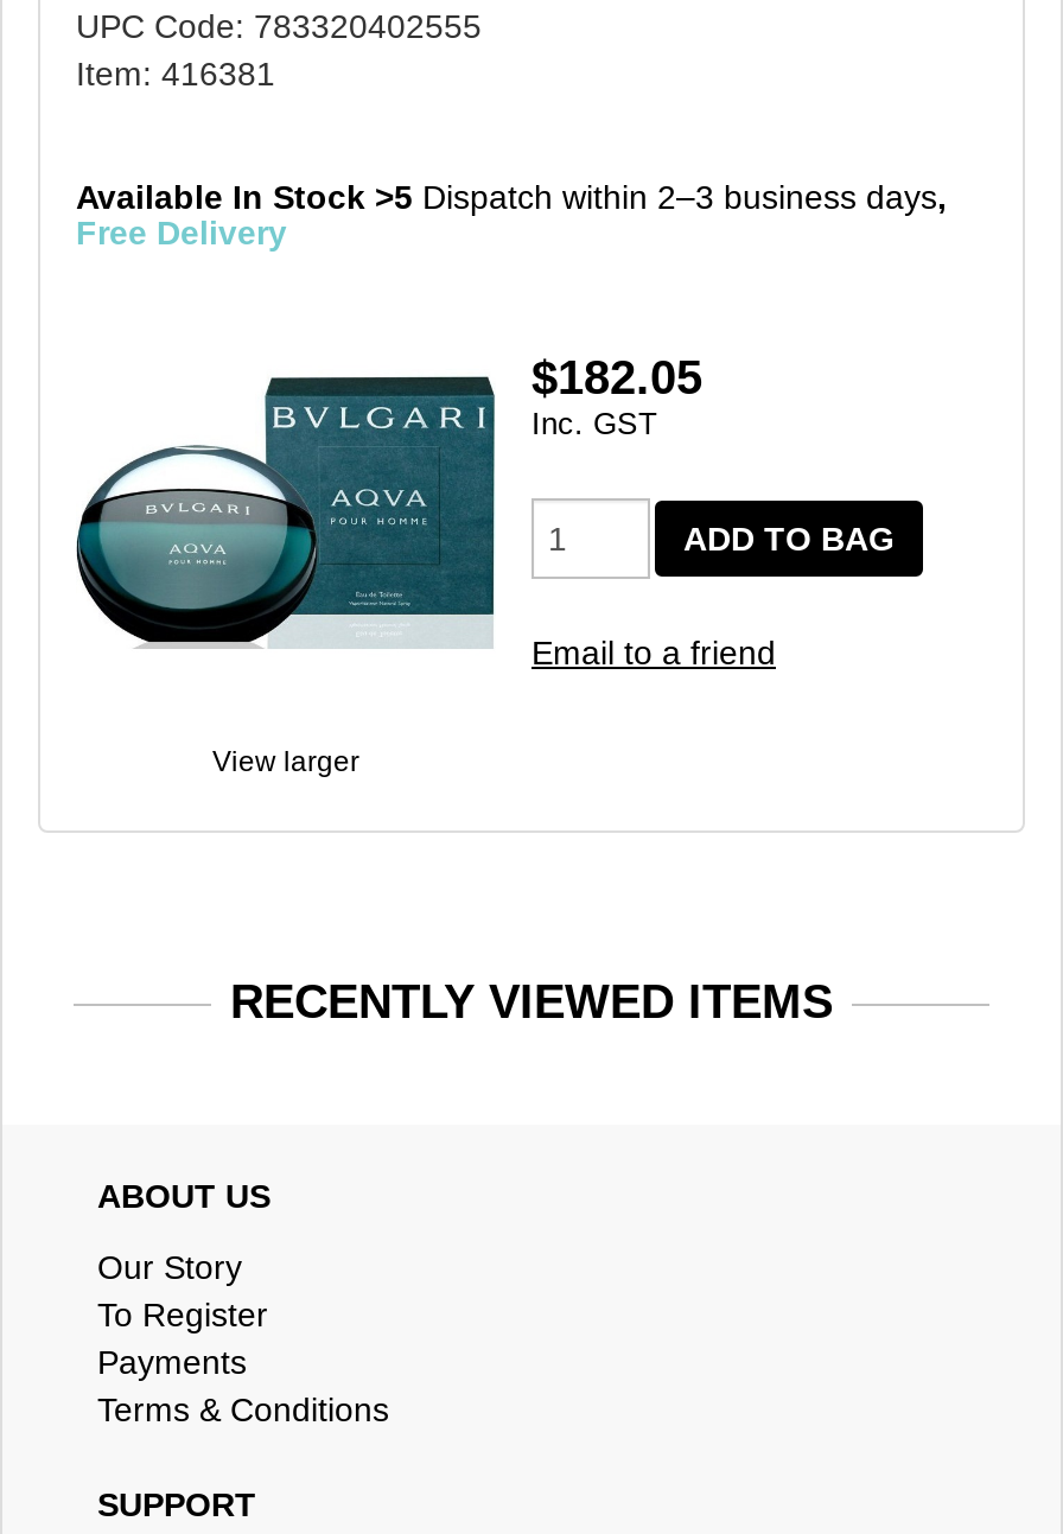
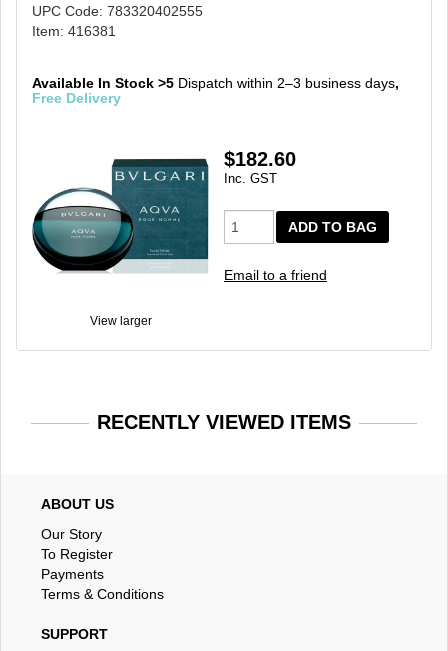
[531,350,702,402] $182.05 -> [224,148,296,170] $182.60

